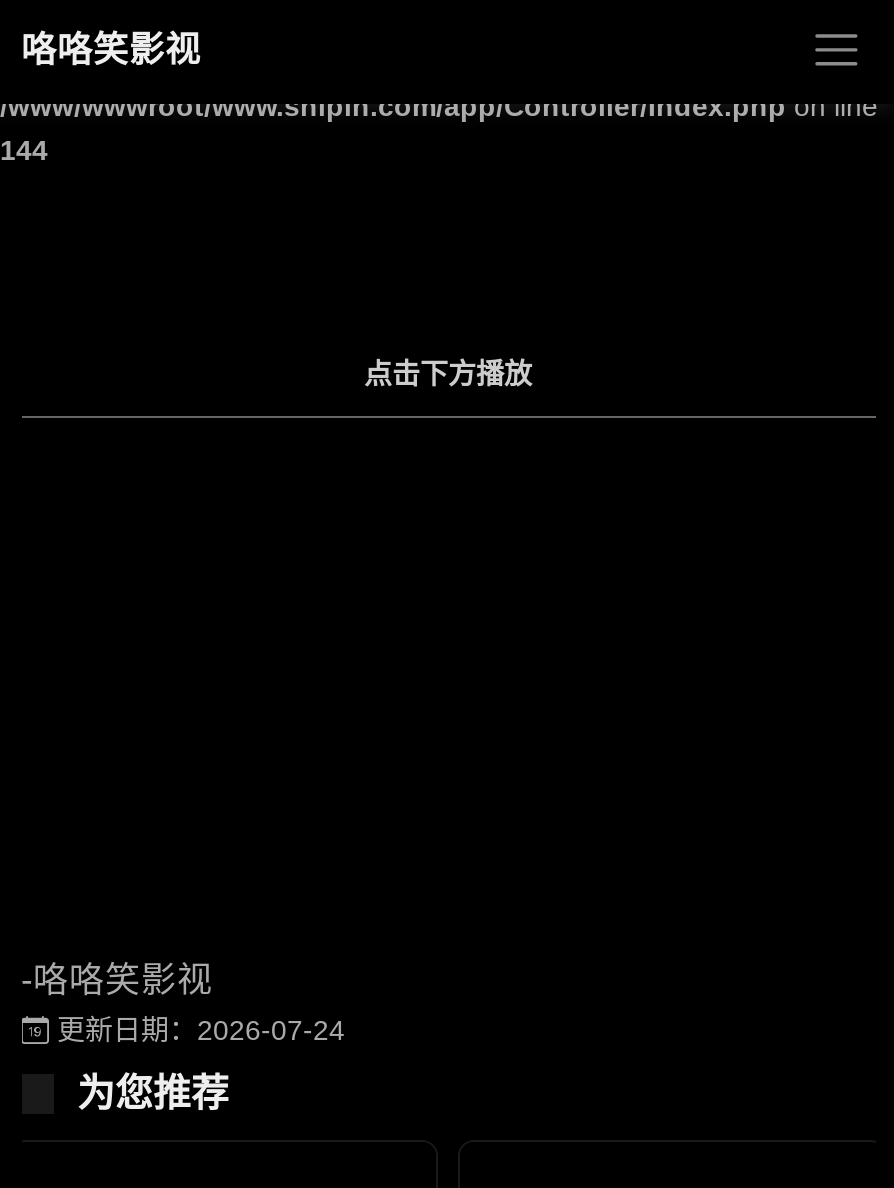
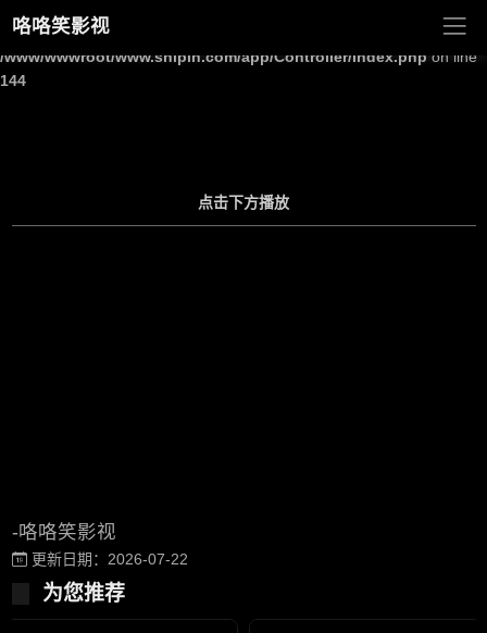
[49,1014,345,1046] 更新日期：2026-07-24 -> [27,550,188,568] 更新日期：2026-07-22

